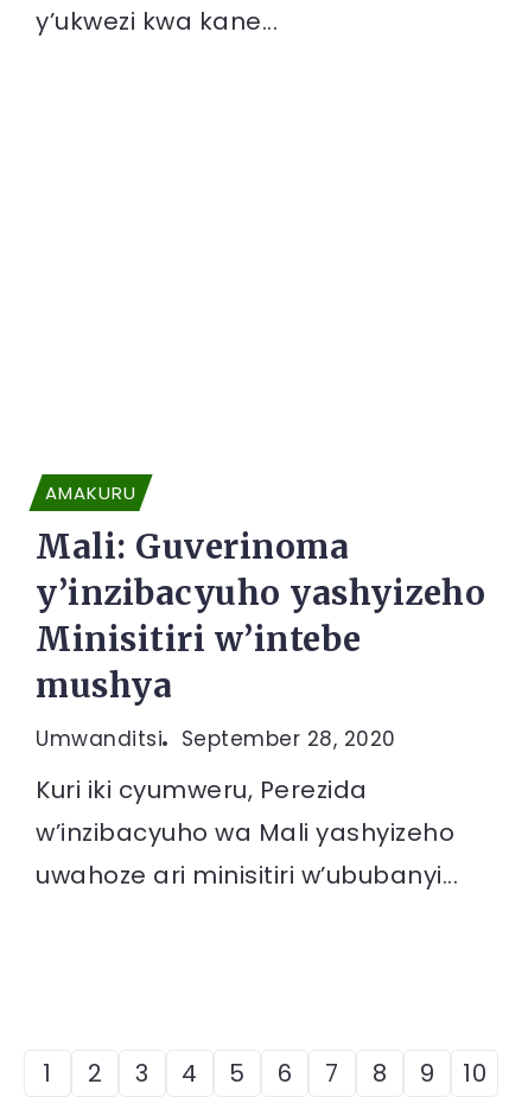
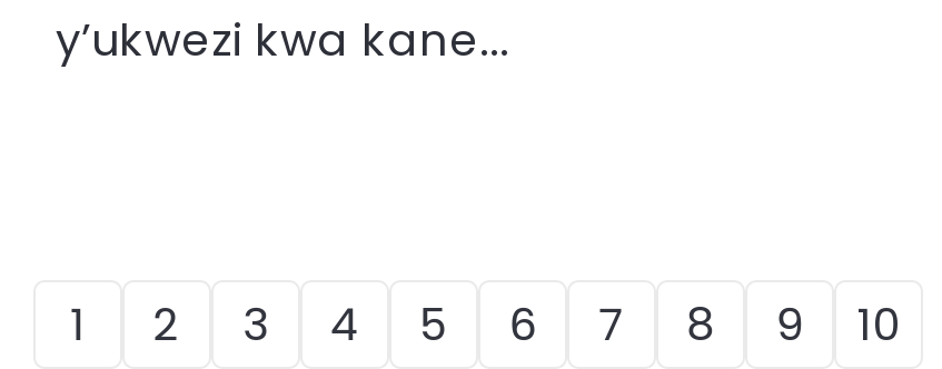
[36,480,485,892] AMAKURU | Mali: Guverinoma | y’inzibacyuho yashyizeho | Minisitiri w’intebe | mushya | Umwanditsi | September 28, 2020 | Kuri iki cyumweru, Perezida | w’inzibacyuho wa Mali yashyizeho | uwahoze ari minisitiri w’ububanyi... -> none

